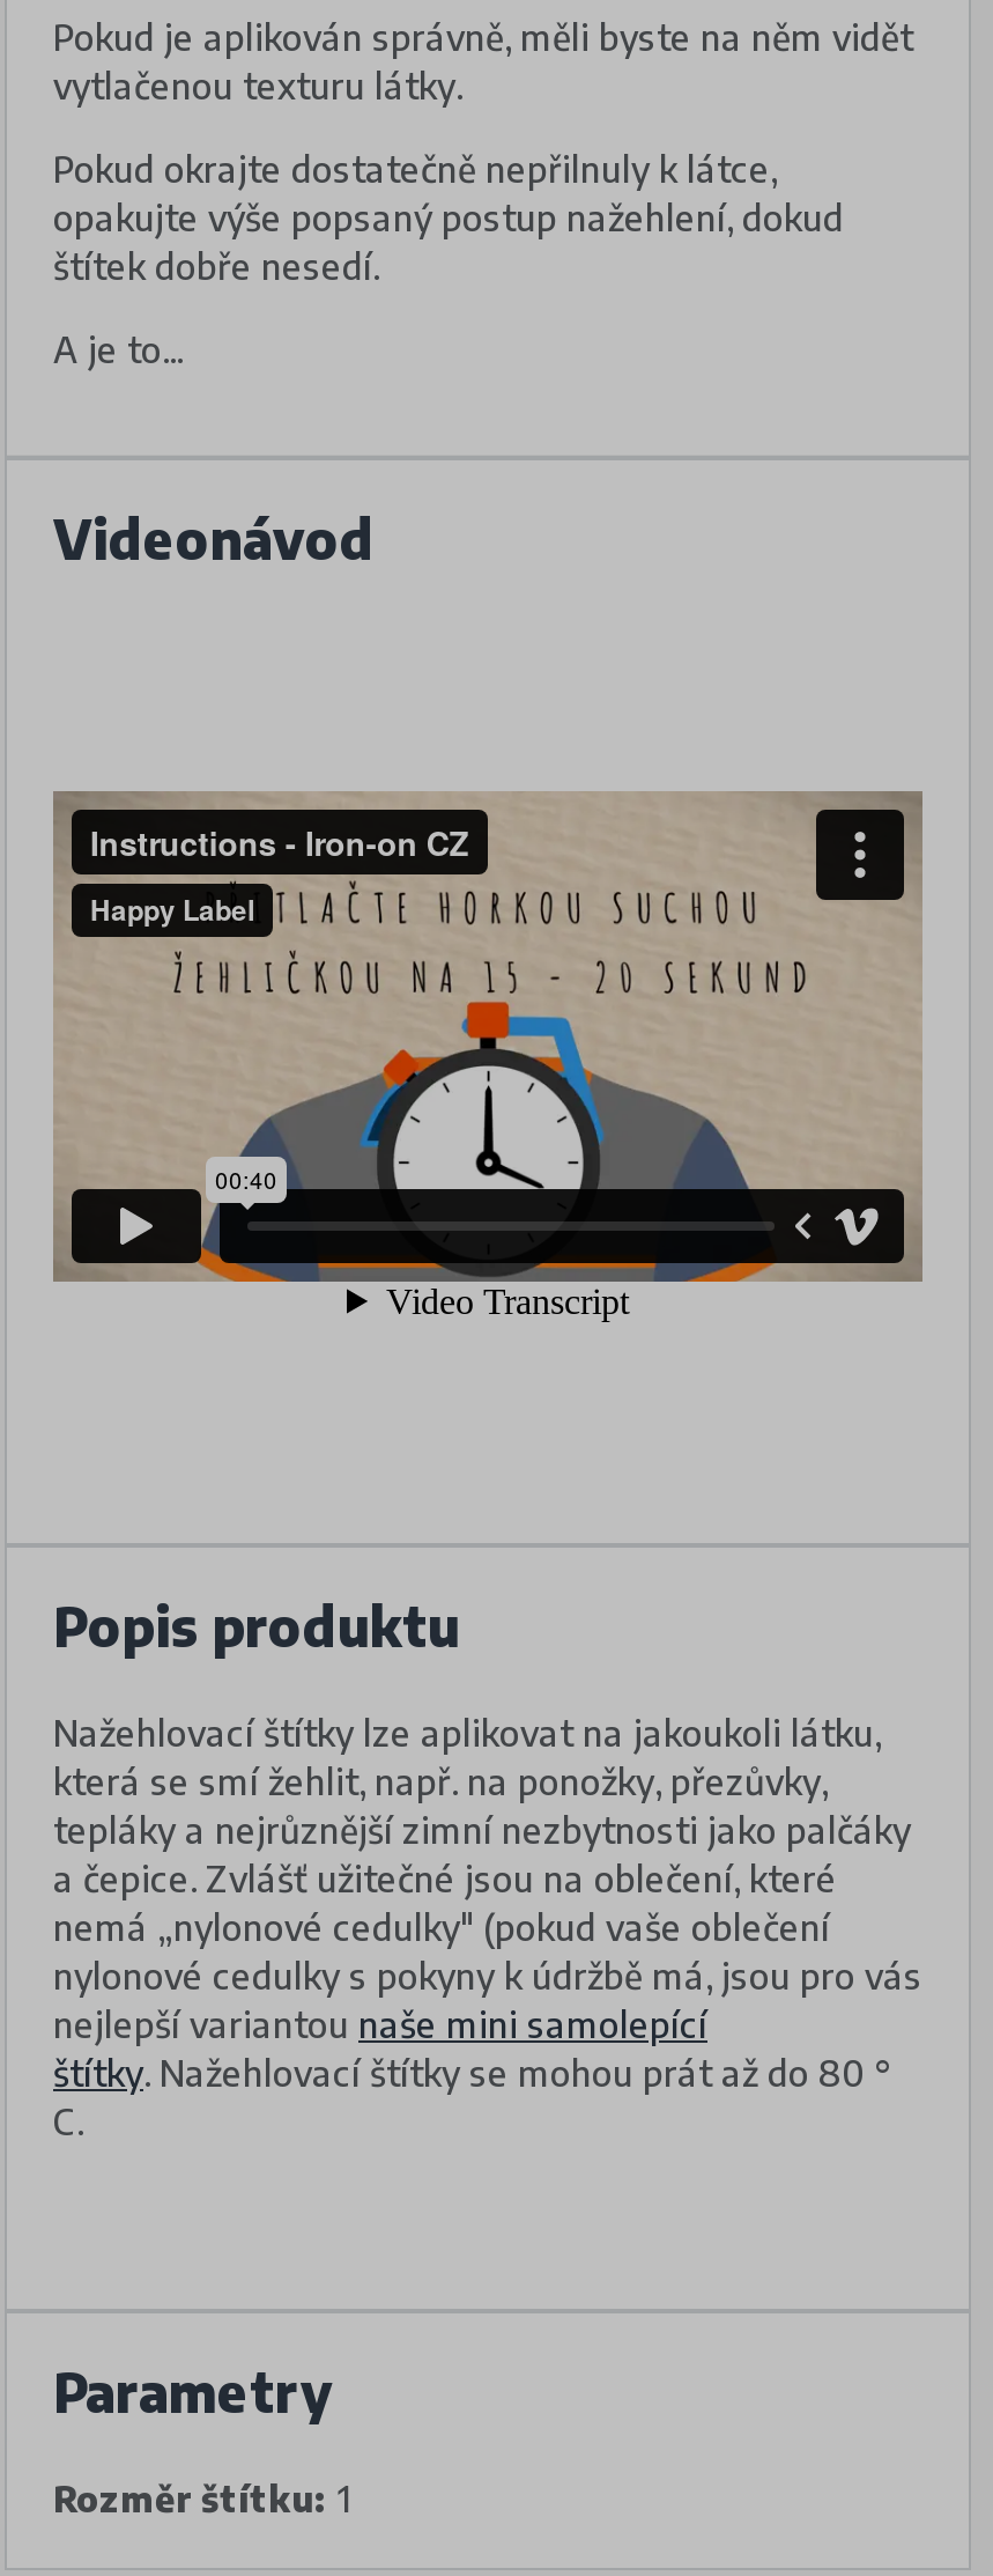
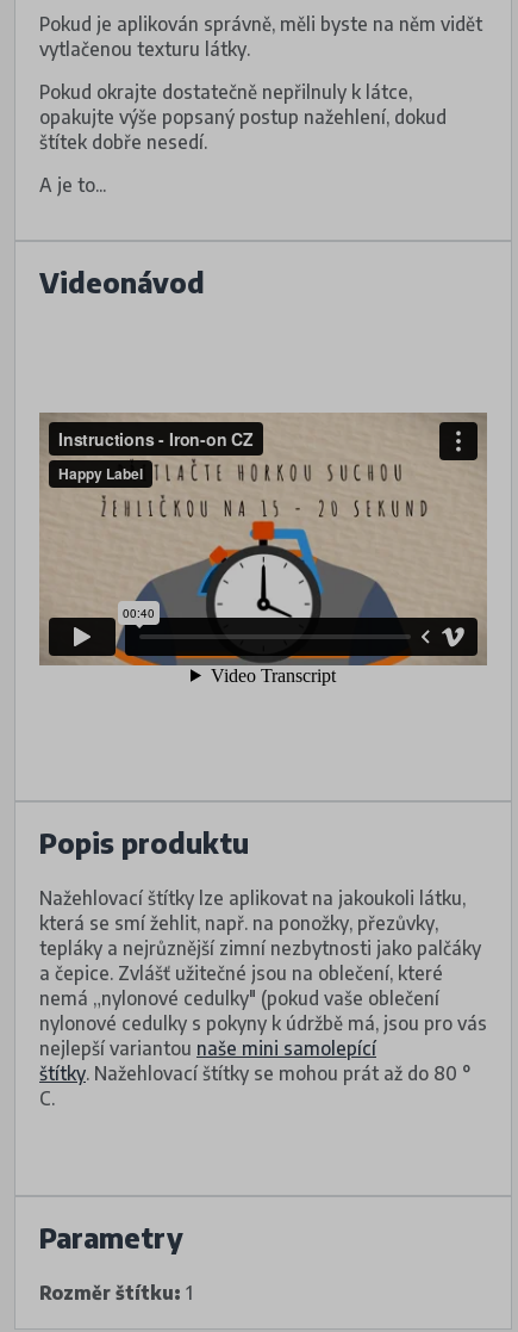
[814,807,906,902] [image] -> [432,422,478,469] [image]

